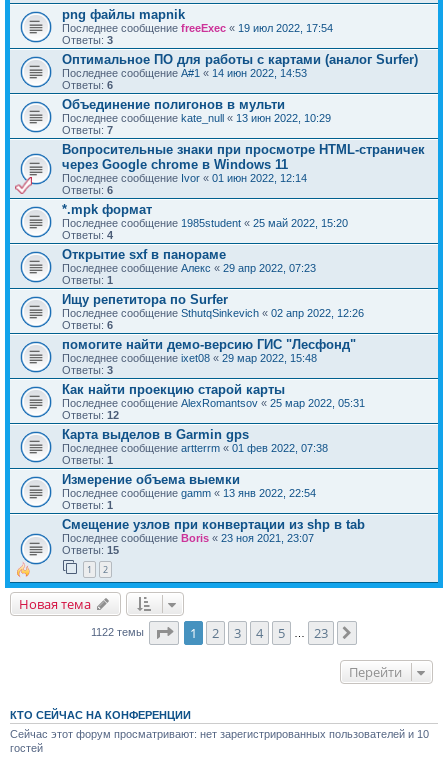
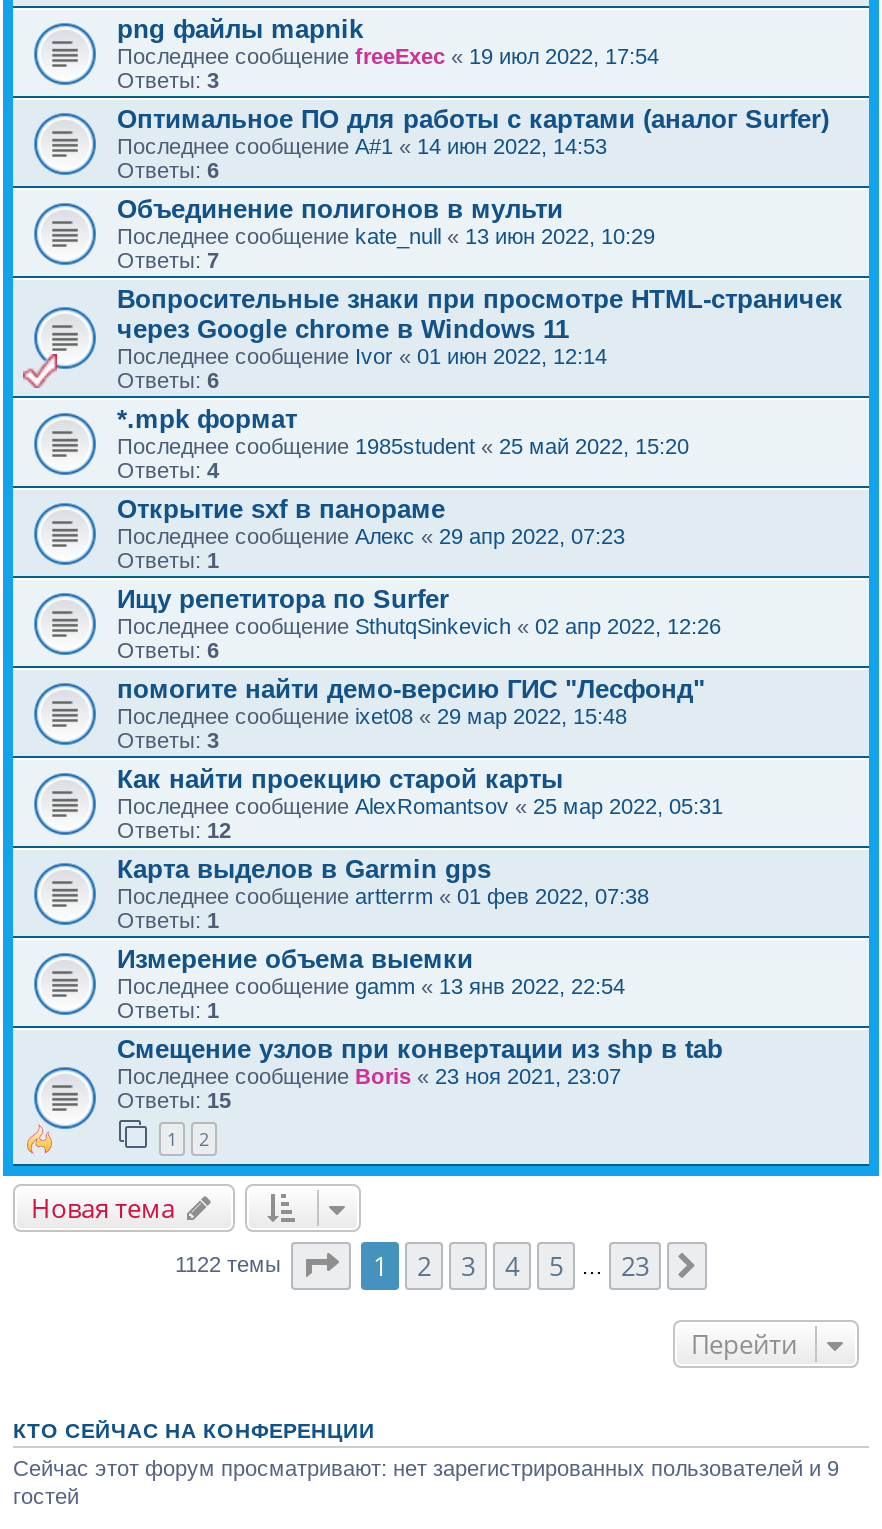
[10,728,429,740] Сейчас этот форум просматривают: нет зарегистрированных пользователей и 10 -> [13,1456,839,1480] Сейчас этот форум просматривают: нет зарегистрированных пользователей и 9

